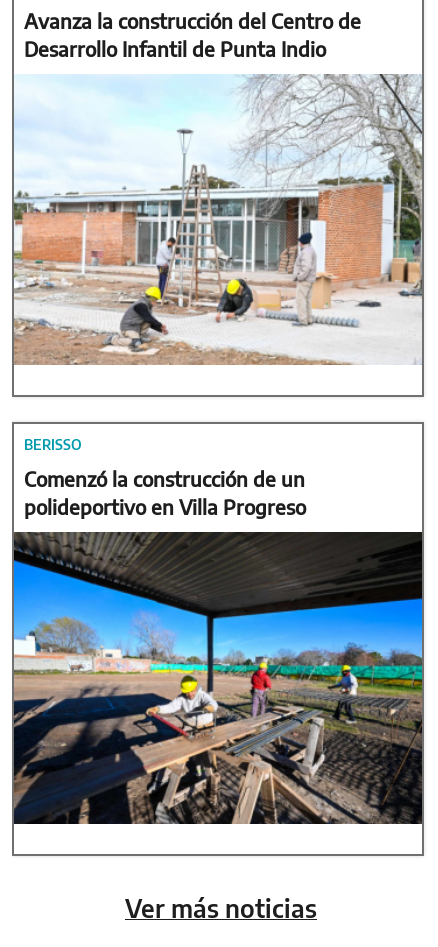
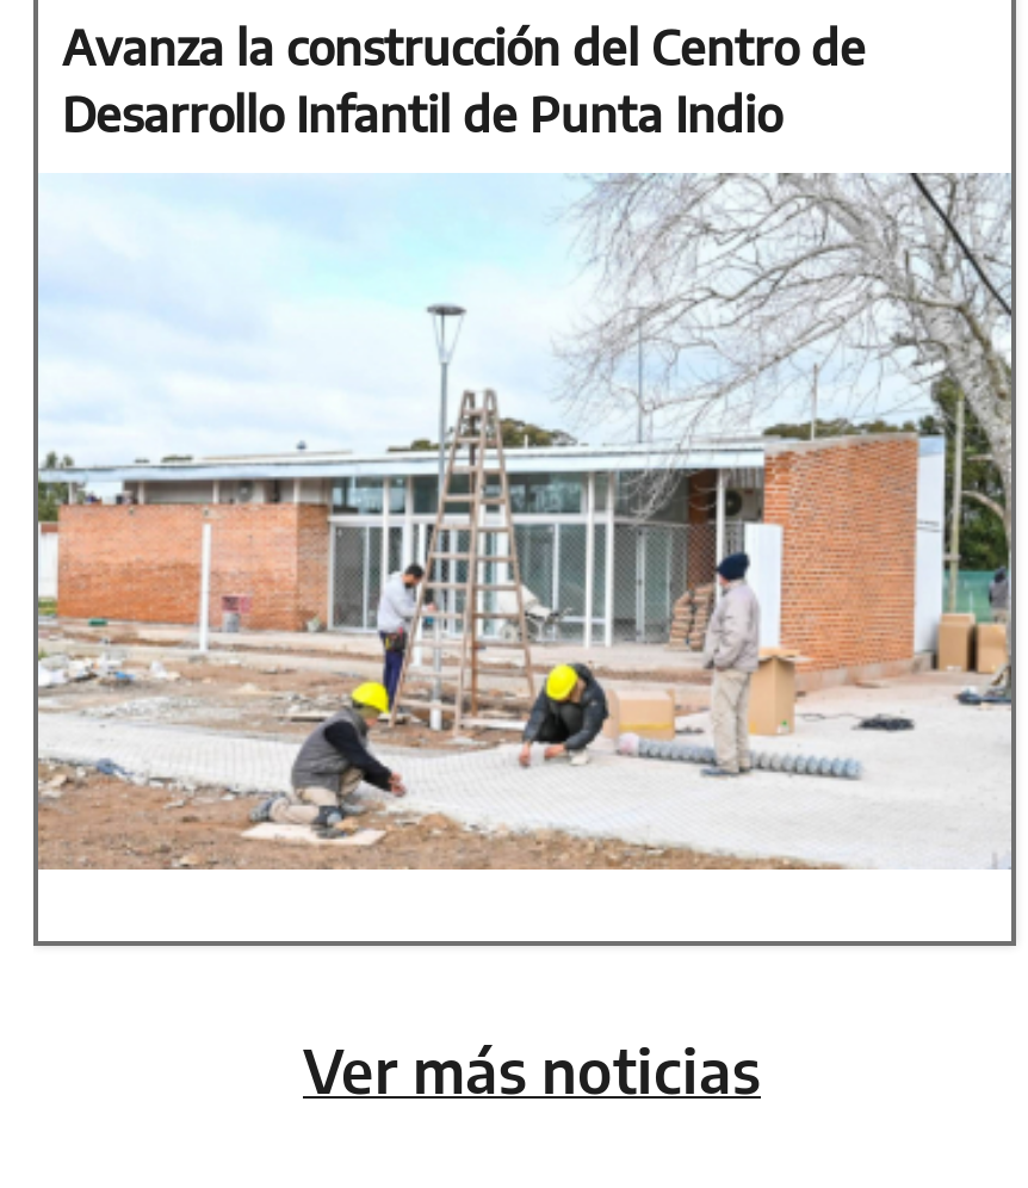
[24,436,306,519] BERISSO | Comenzó la construcción de un | polideportivo en Villa Progreso -> none
[13,531,423,825] [image] -> none

